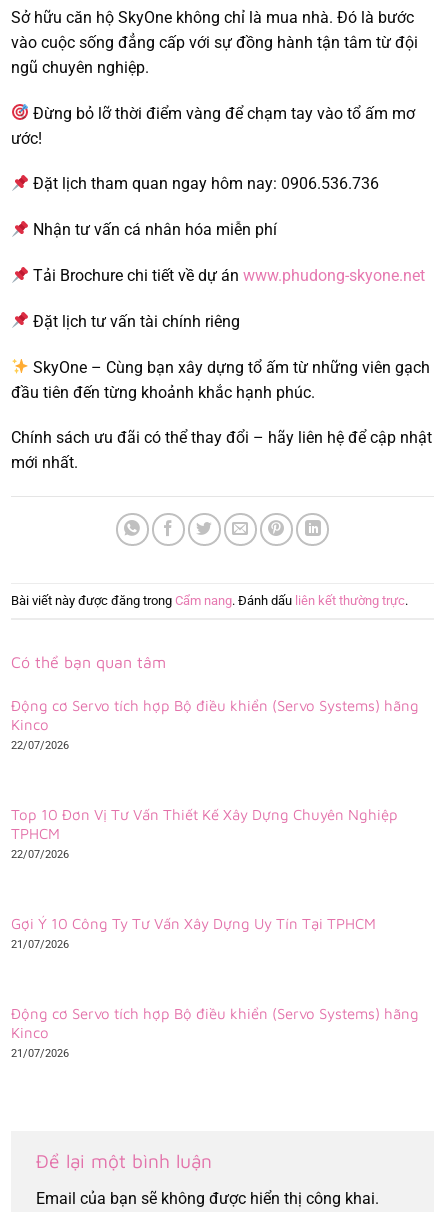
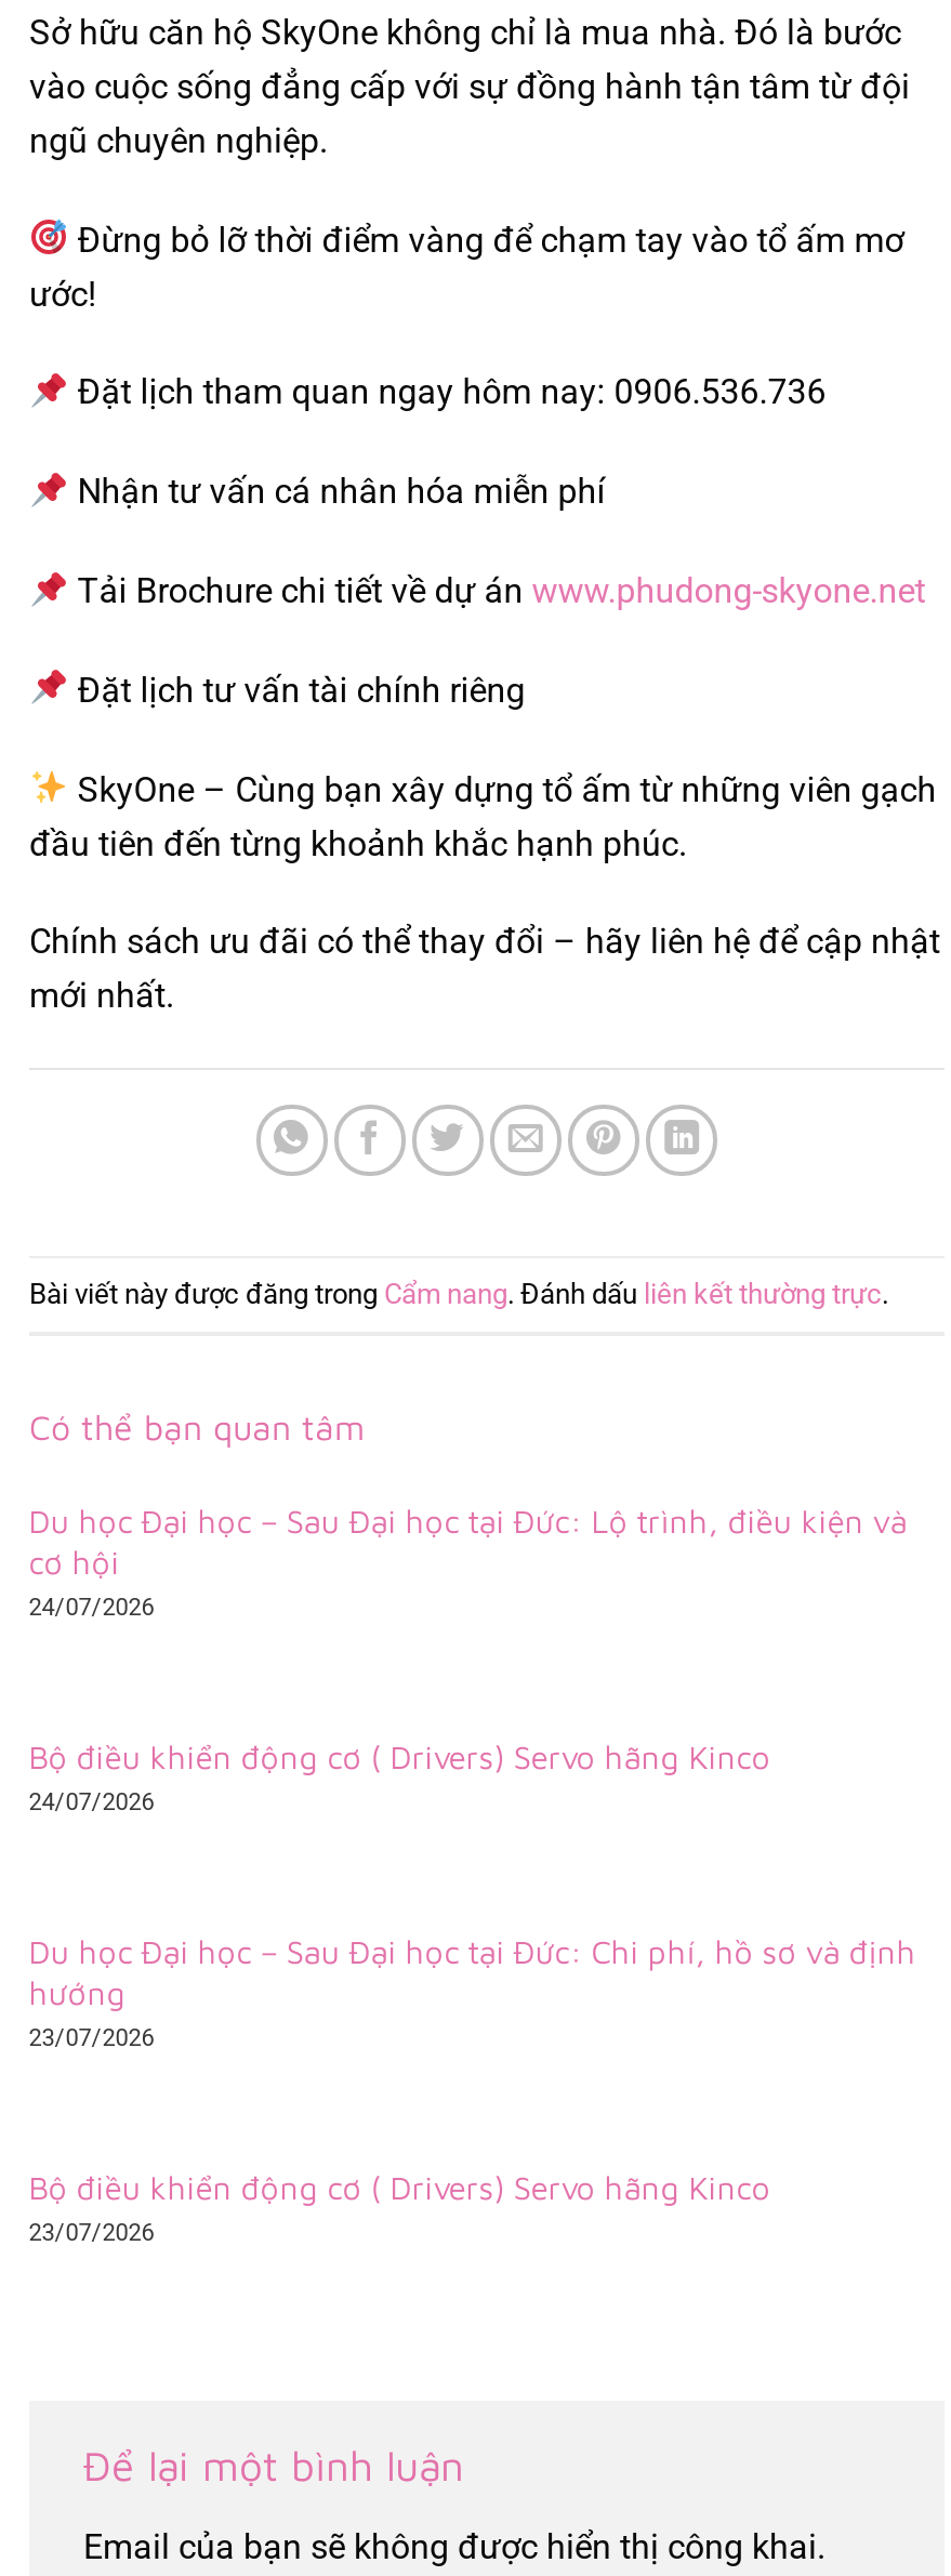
[11,697,419,752] Động cơ Servo tích hợp Bộ điều khiển (Servo Systems) hãng | Kinco | 22/07/2026 -> [29,1503,907,1622] Du học Đại học – Sau Đại học tại Đức: Lộ trình, điều kiện và | cơ hội | 24/07/2026
[11,806,398,861] Top 10 Đơn Vị Tư Vấn Thiết Kế Xây Dựng Chuyên Nghiệp | TPHCM | 22/07/2026 -> [29,1739,771,1817] Bộ điều khiển động cơ ( Drivers) Servo hãng Kinco | 24/07/2026
[11,915,376,951] Gợi Ý 10 Công Ty Tư Vấn Xây Dựng Uy Tín Tại TPHCM | 21/07/2026 -> [29,1934,916,2053] Du học Đại học – Sau Đại học tại Đức: Chi phí, hồ sơ và định | hướng | 23/07/2026
[11,1005,419,1060] Động cơ Servo tích hợp Bộ điều khiển (Servo Systems) hãng | Kinco | 21/07/2026 -> [29,2170,771,2248] Bộ điều khiển động cơ ( Drivers) Servo hãng Kinco | 23/07/2026

